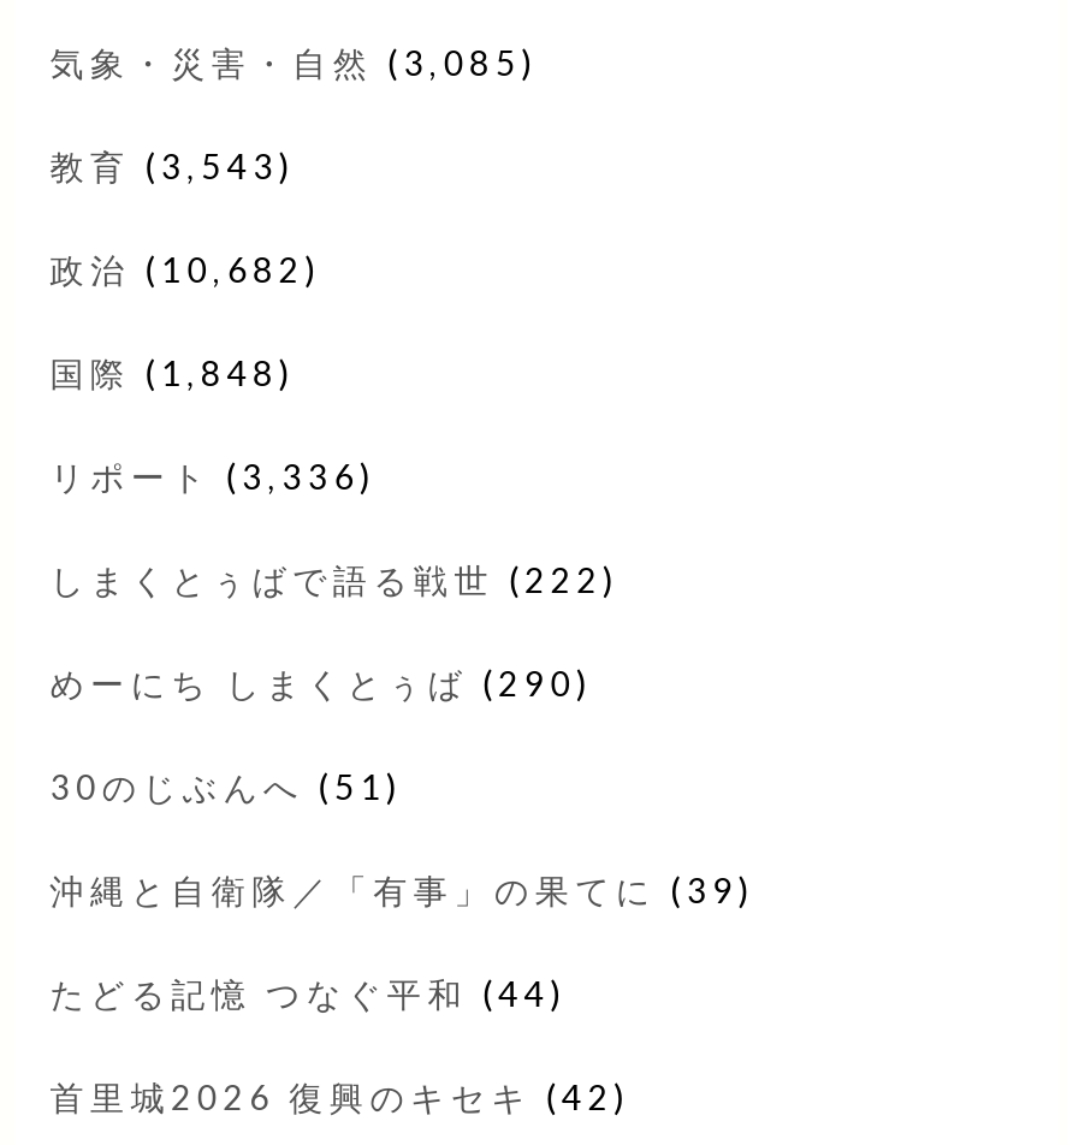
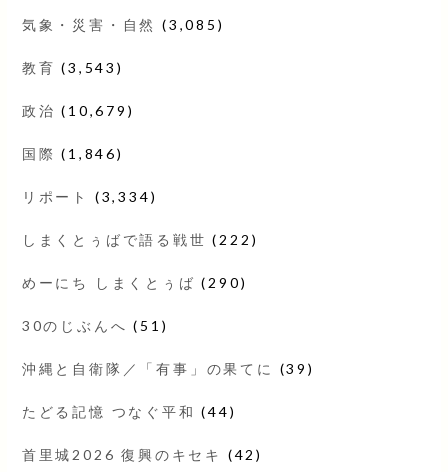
[50,250,321,291] 政治(10,682) -> [22,102,134,119] 政治(10,679)
[50,353,295,394] 国際(1,848) -> [22,145,124,162] 国際(1,846)
[50,457,376,497] リポート(3,336) -> [22,188,157,205] リポート(3,334)

